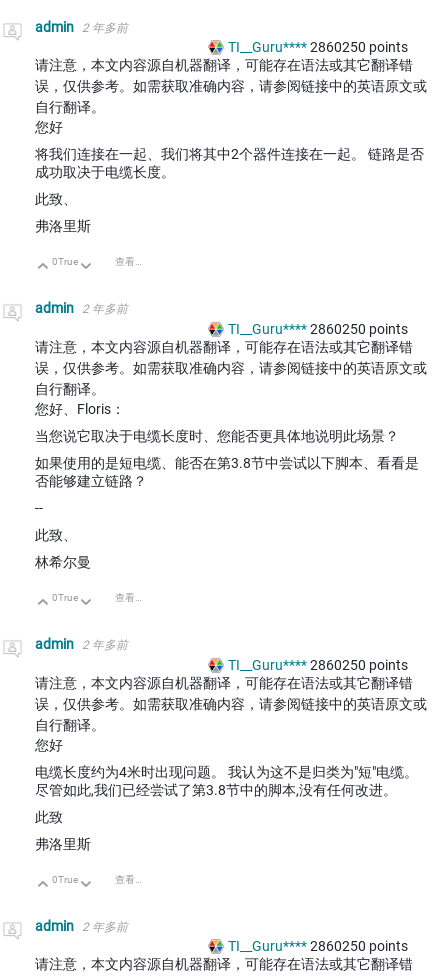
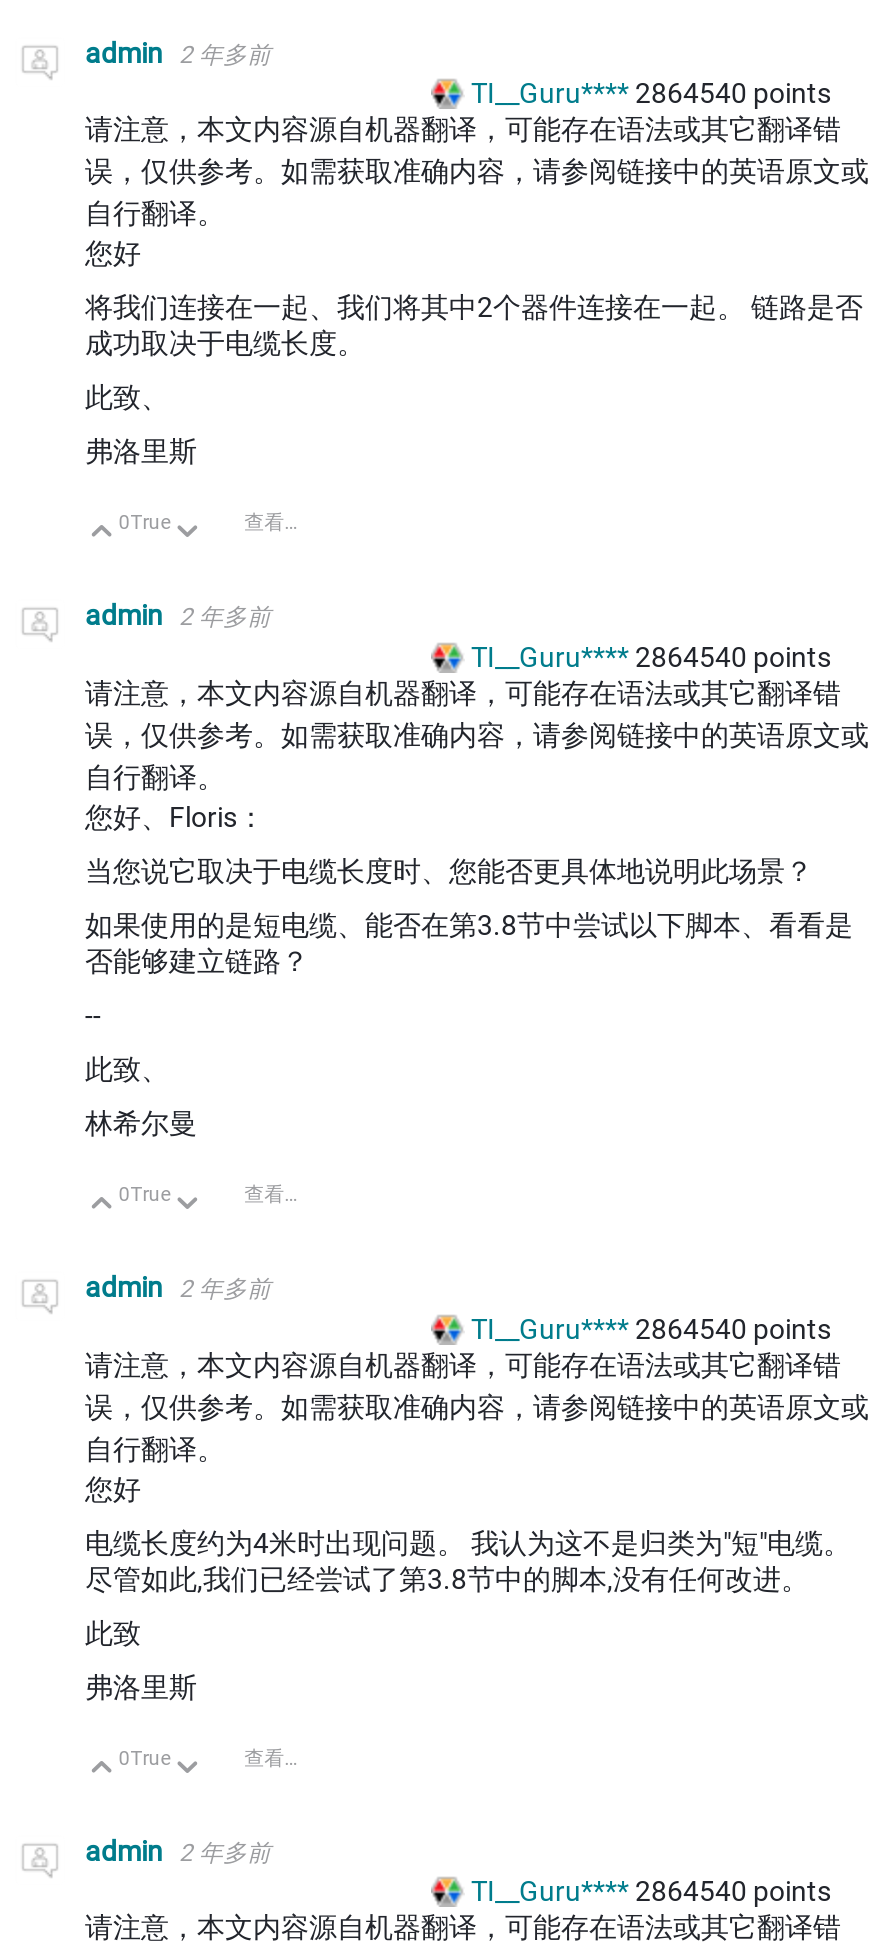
[228,39,408,55] TI__Guru**** 2860250 points -> [471,77,831,109] TI__Guru**** 2864540 points
[228,321,408,337] TI__Guru**** 2860250 points -> [471,640,831,672] TI__Guru**** 2864540 points
[228,657,408,673] TI__Guru**** 2860250 points -> [471,1312,831,1344] TI__Guru**** 2864540 points
[228,938,408,954] TI__Guru**** 2860250 points -> [471,1876,831,1908] TI__Guru**** 2864540 points

